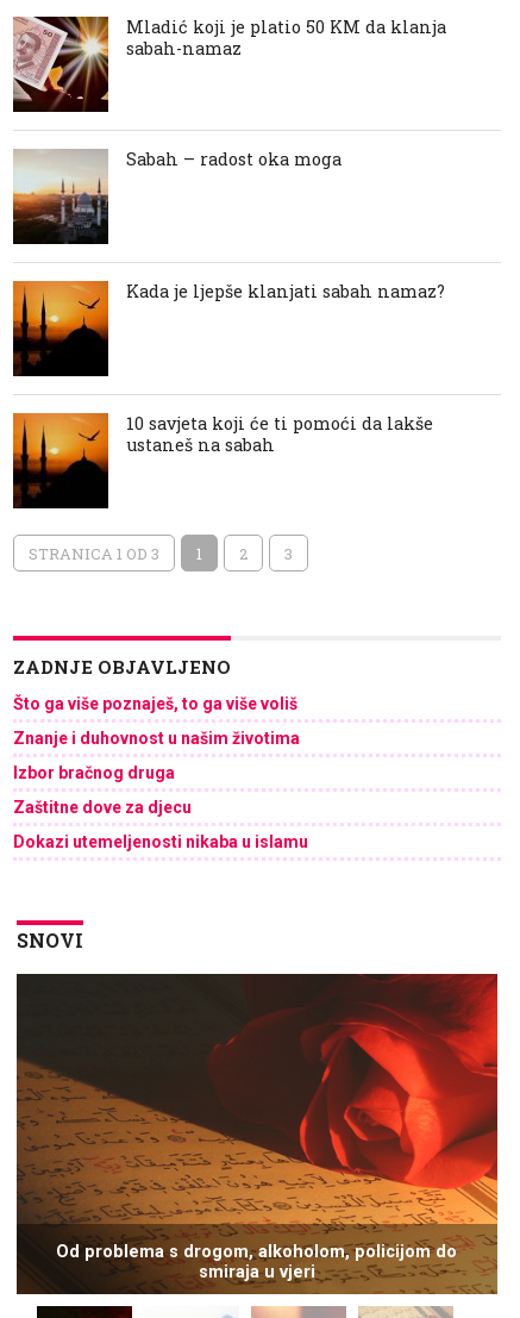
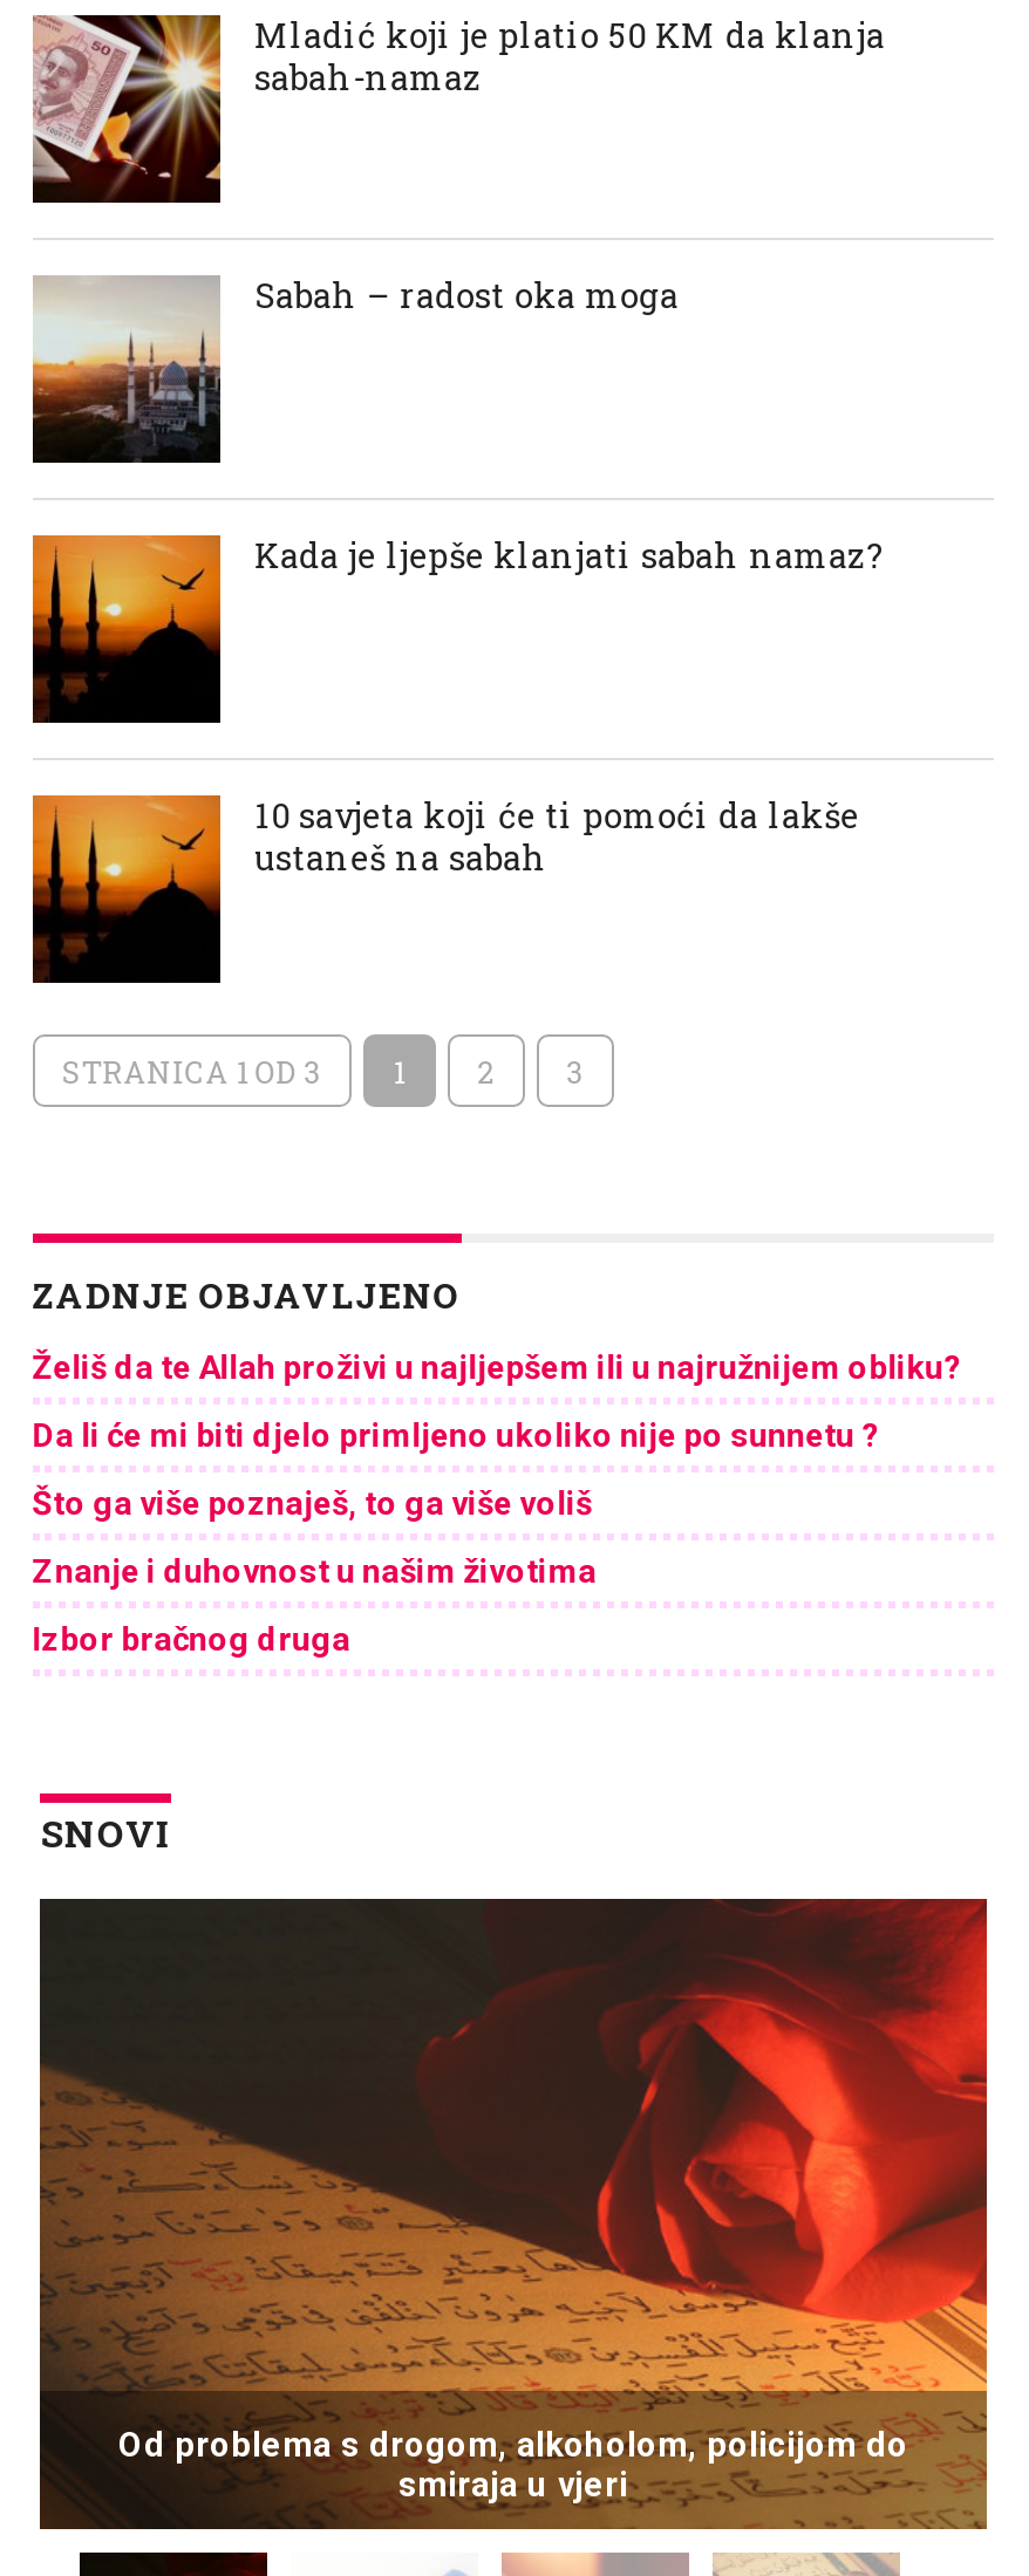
none -> [32,1348,963,1454] Želiš da te Allah proživi u najljepšem ili u najružnijem obliku? | Da li će mi biti djelo primljeno ukoliko nije po sunnetu ?
moved [13,694,300,782] -> [32,1484,597,1658]: Što ga više poznaješ, to ga više voliš | Znanje i duhovnost u našim životima | Izbor bračnog druga
[13,798,308,851] Zaštitne dove za djecu | Dokazi utemeljenosti nikaba u islamu -> none

